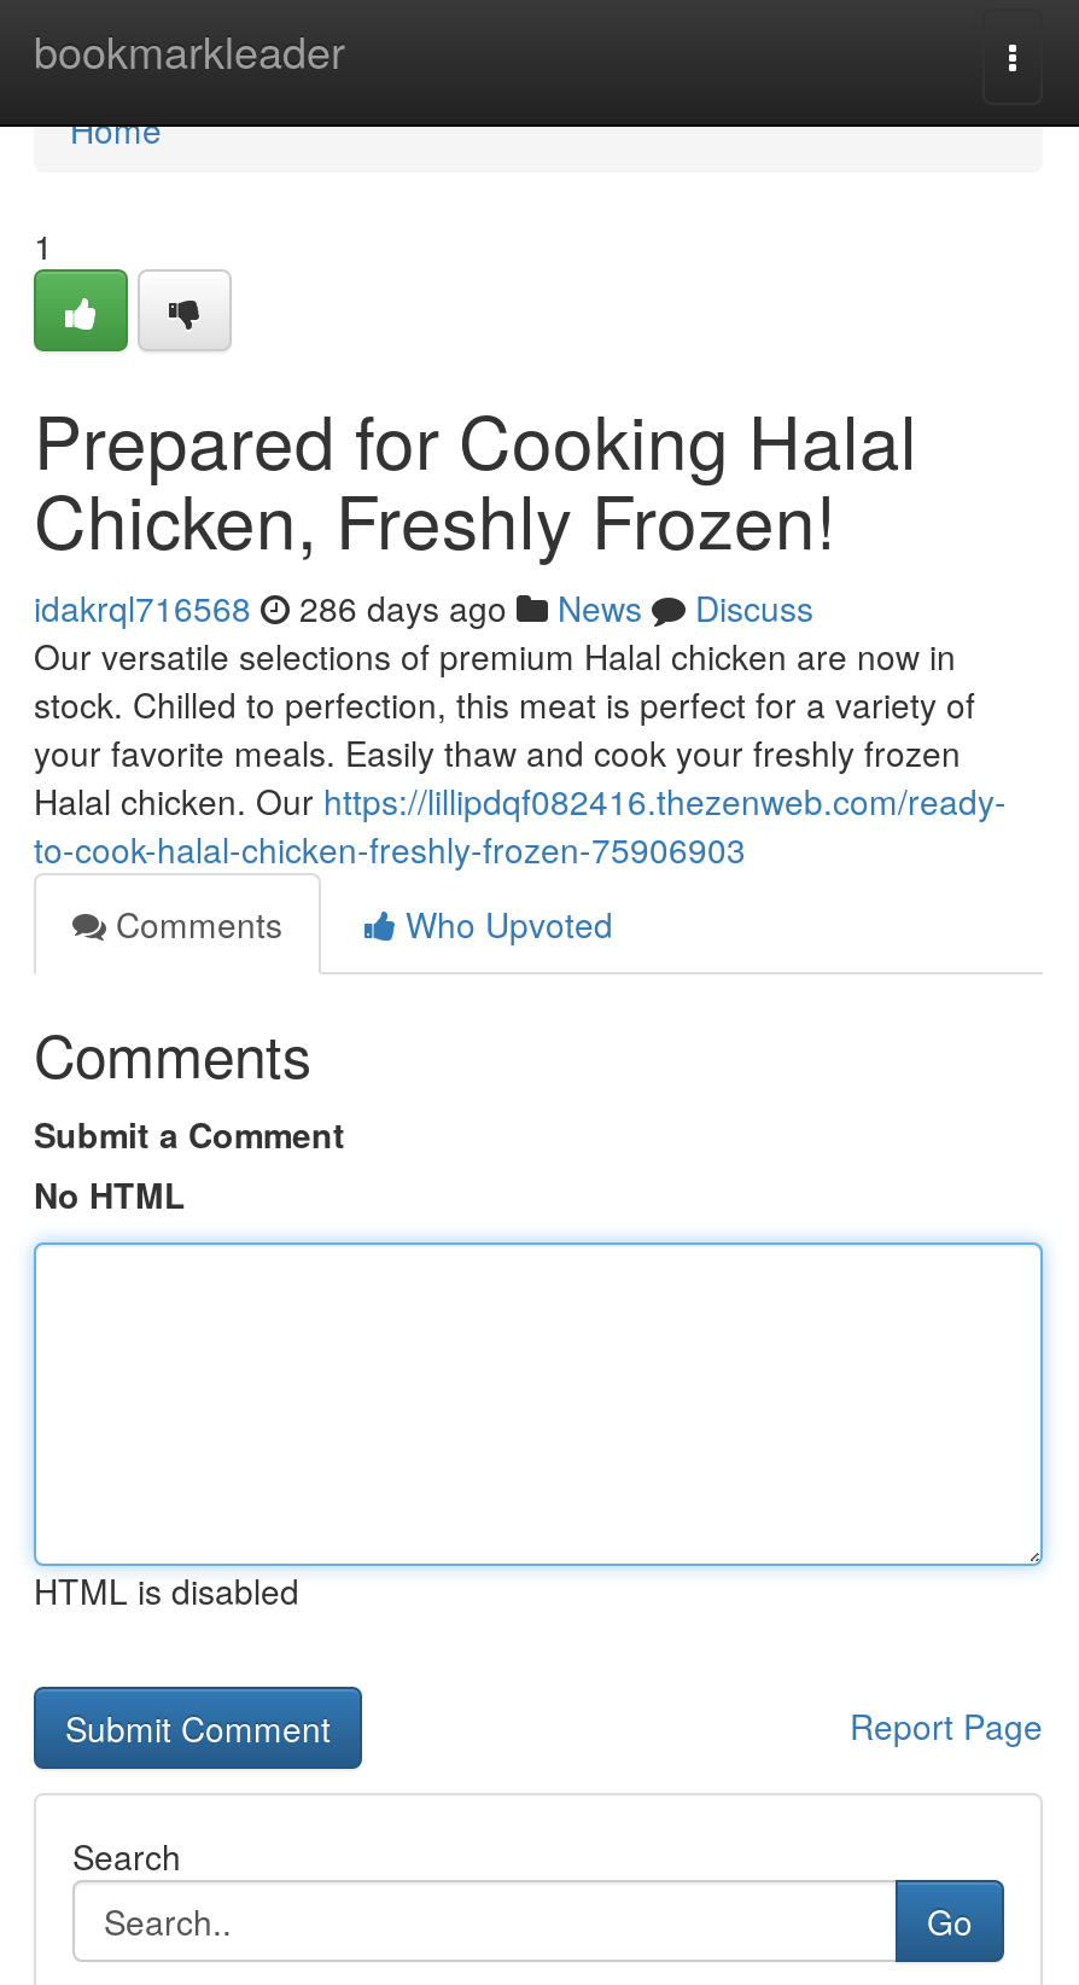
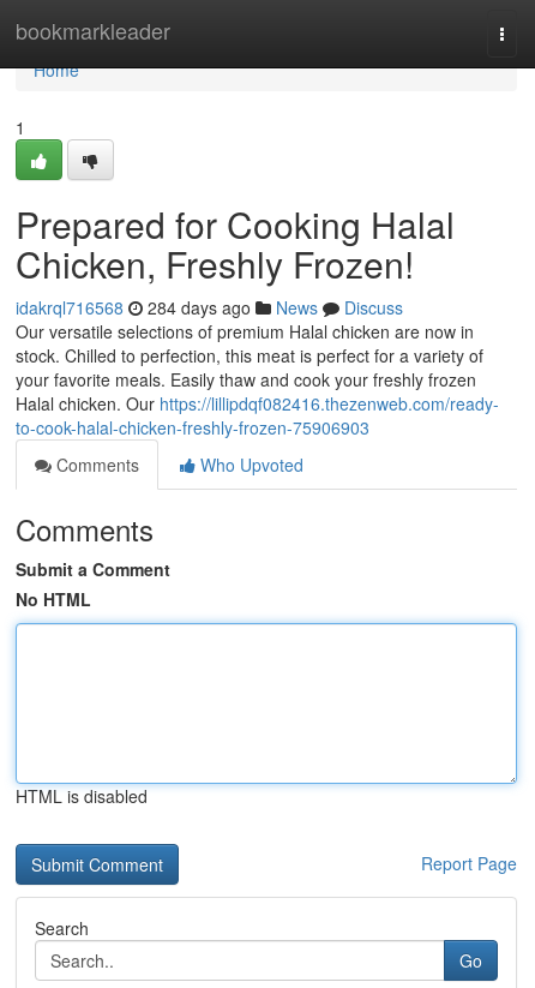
[34,583,813,631] idakrql716568 286 days ago News Discuss -> [16,295,403,319] idakrql716568 284 days ago News Discuss

